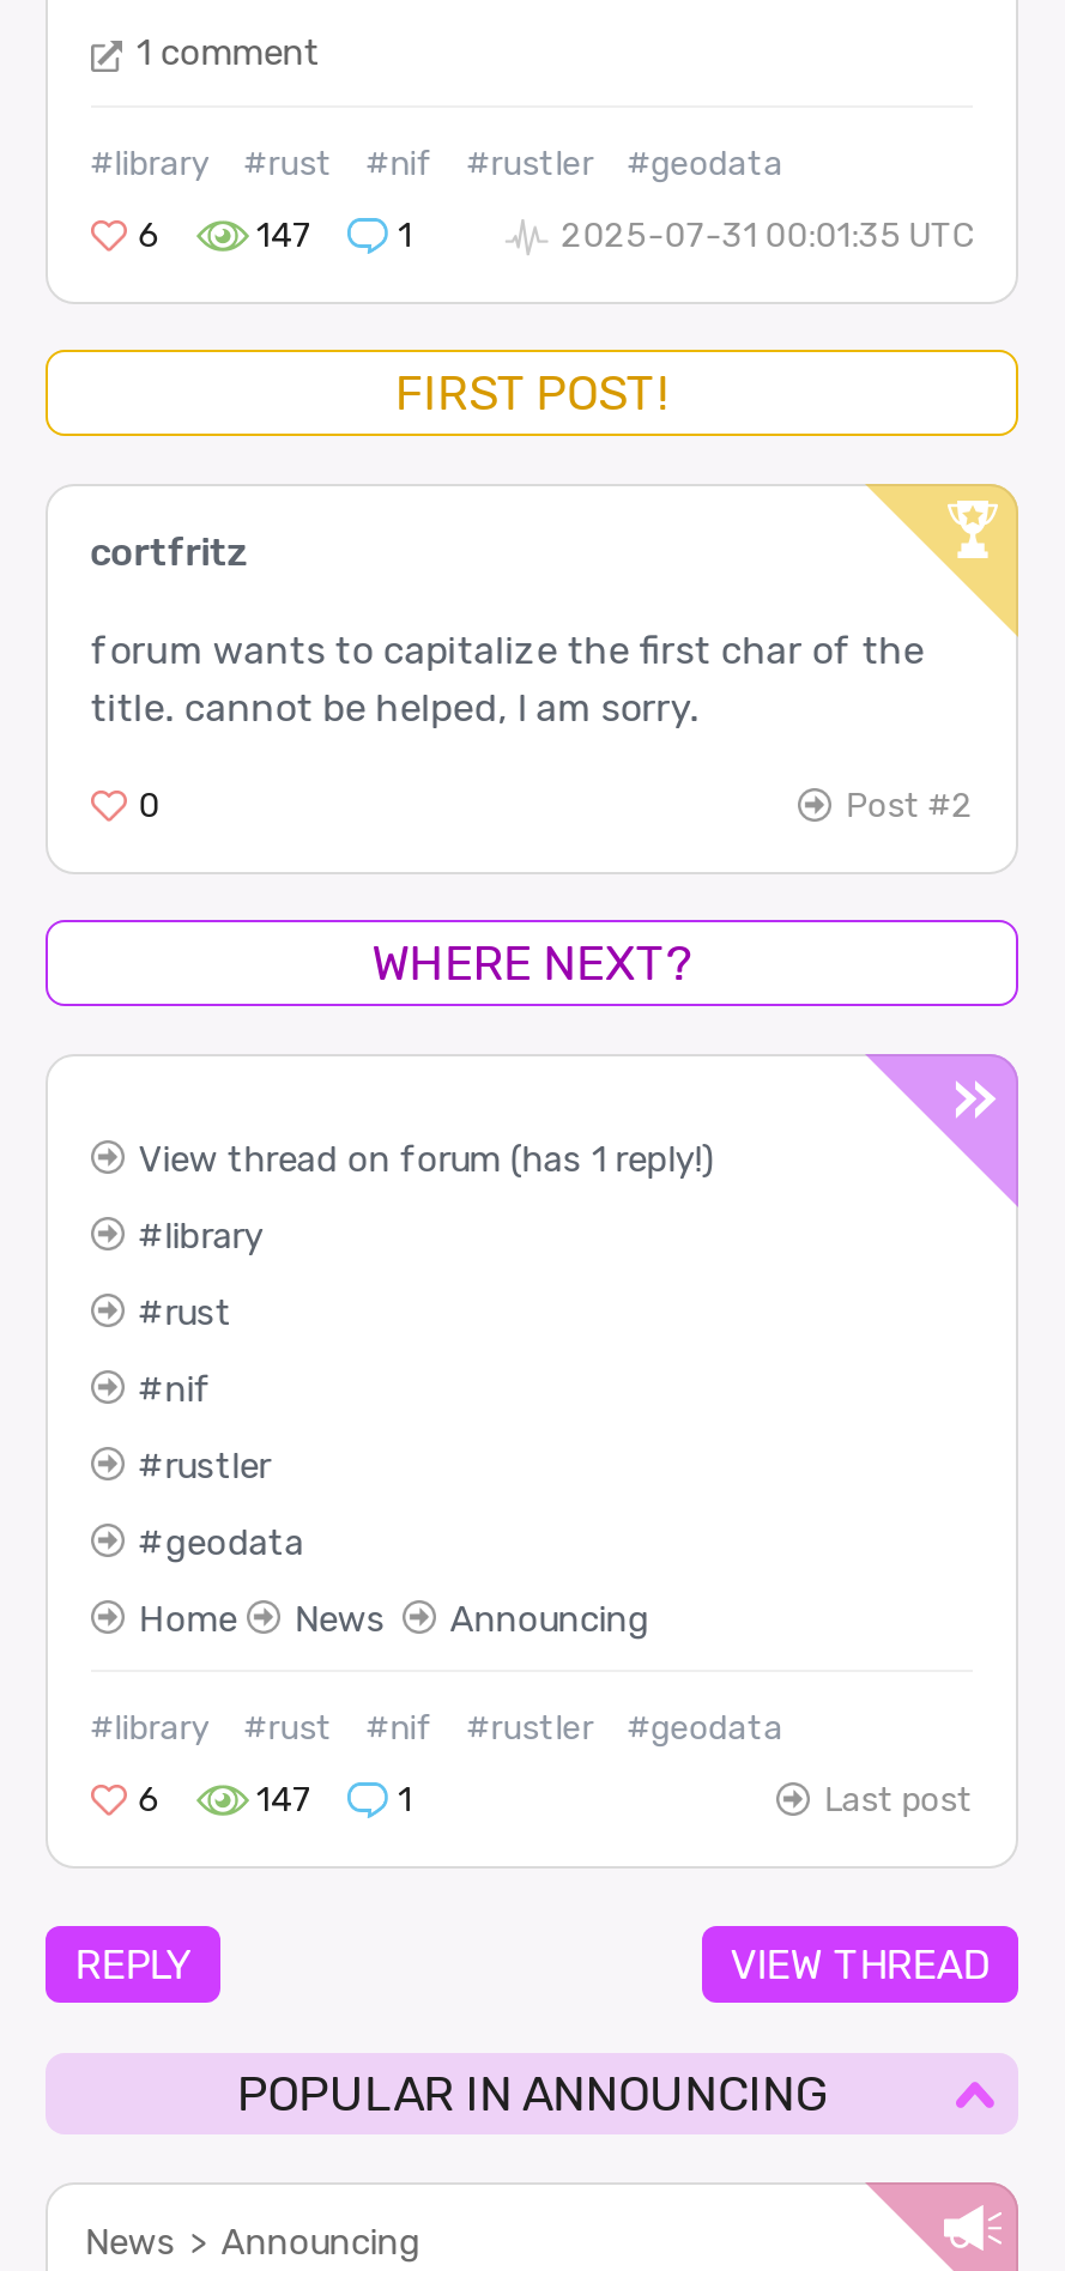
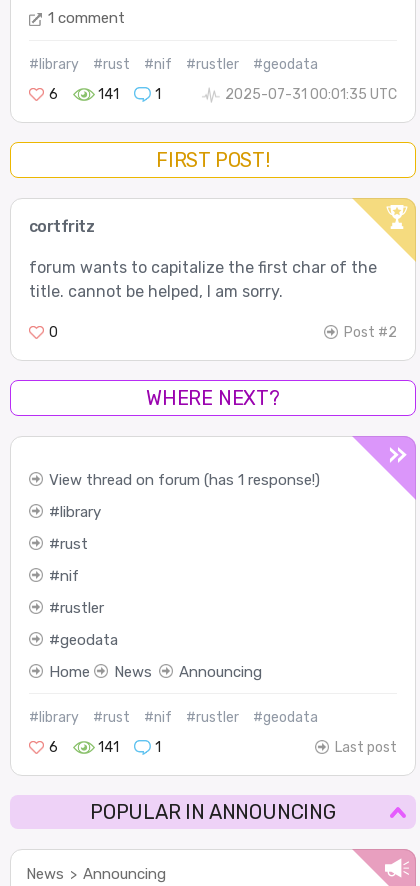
[256,216,311,257] 147 -> [98,86,119,103] 141
[138,1138,714,1181] View thread on forum (has 1 reply!) -> [49,471,320,489] View thread on forum (has 1 response!)
[256,1780,311,1821] 147 -> [98,739,119,756] 141
[75,1941,989,1989] REPLY | VIEW THREAD -> none

